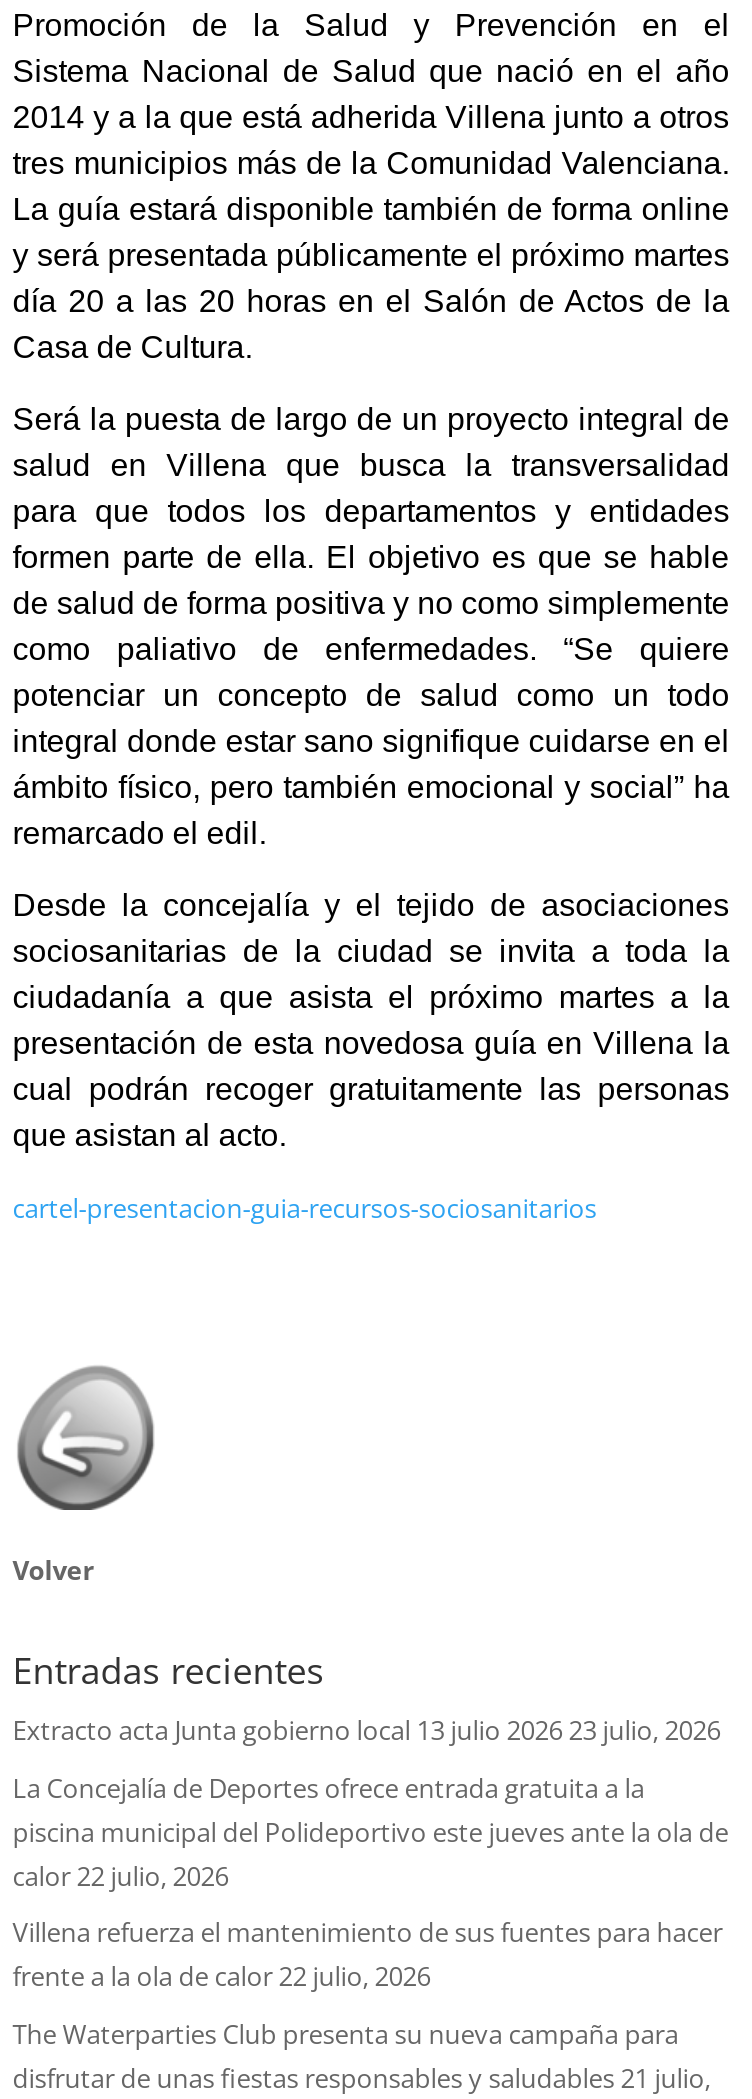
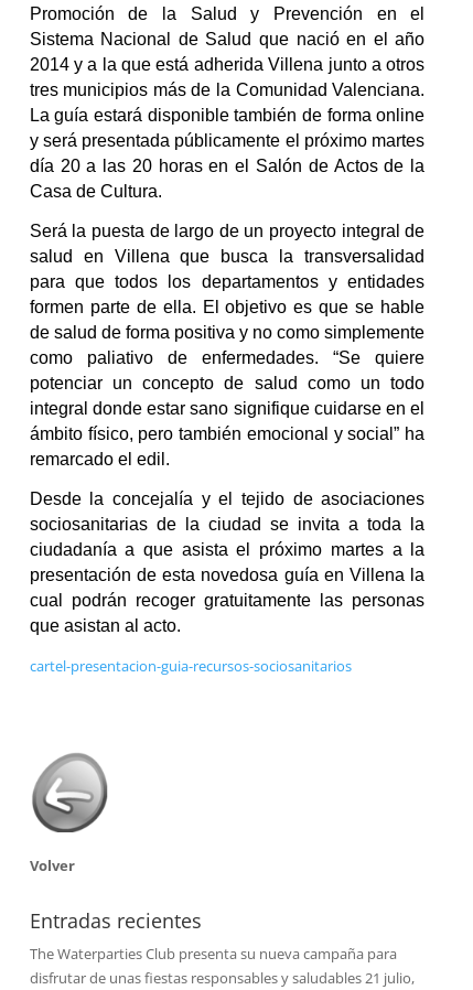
[13,1712,729,1994] Extracto acta Junta gobierno local 13 julio 2026 23 julio, 2026 | La Concejalía de Deportes ofrece entrada gratuita a la | piscina municipal del Polideportivo este jueves ante la ola de | calor 22 julio, 2026 | Villena refuerza el mantenimiento de sus fuentes para hacer | frente a la ola de calor 22 julio, 2026 -> none

